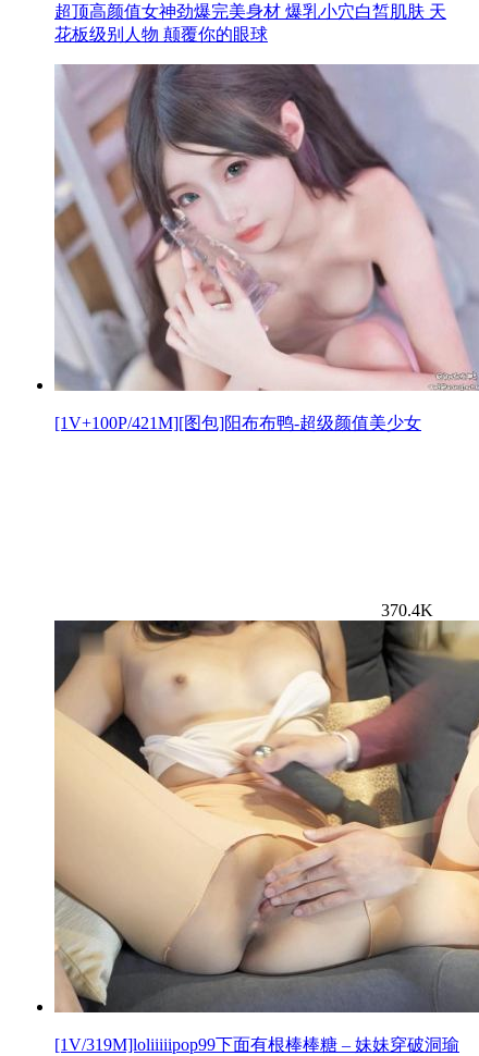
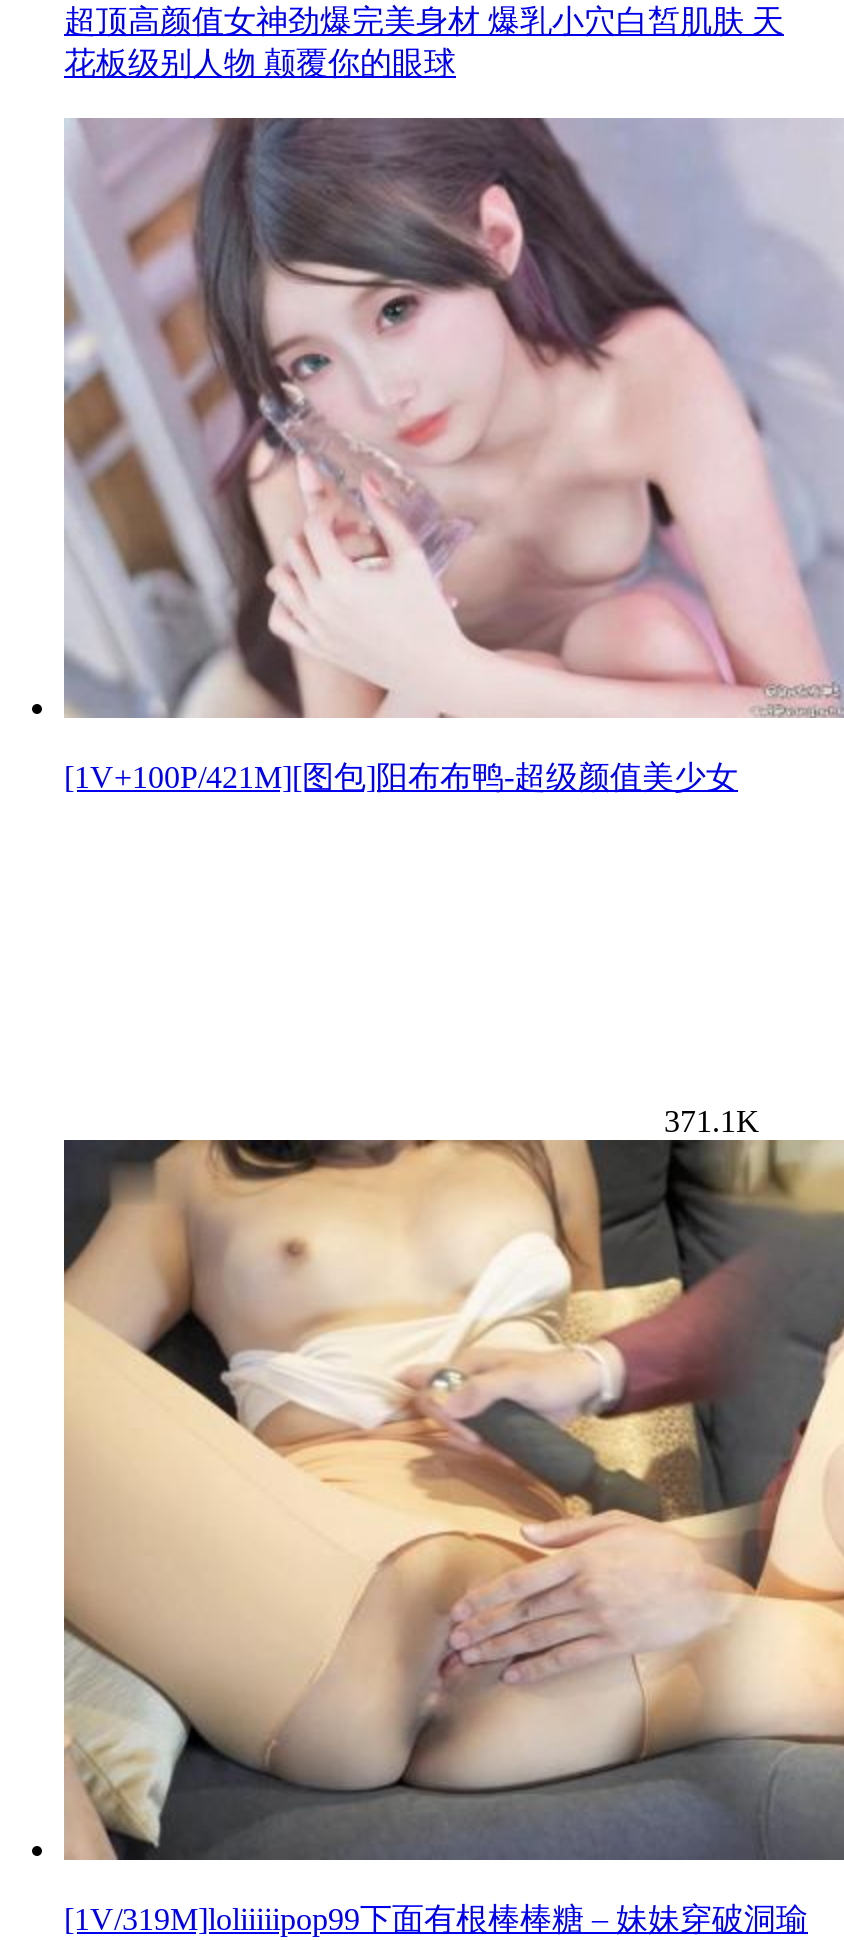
[381,601,433,619] 370.4K -> [664,1104,760,1138] 371.1K

